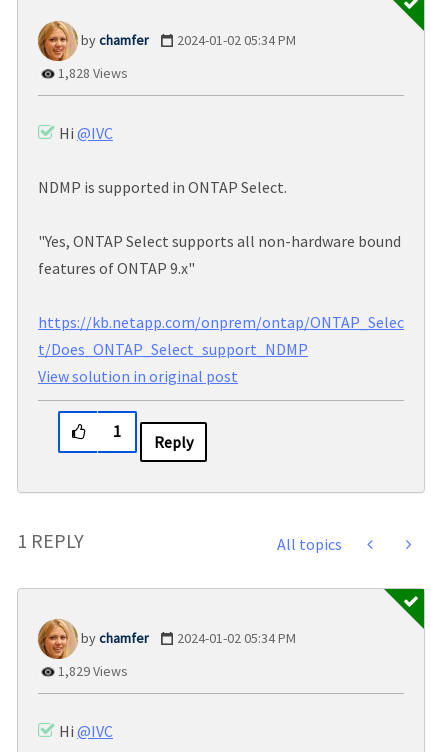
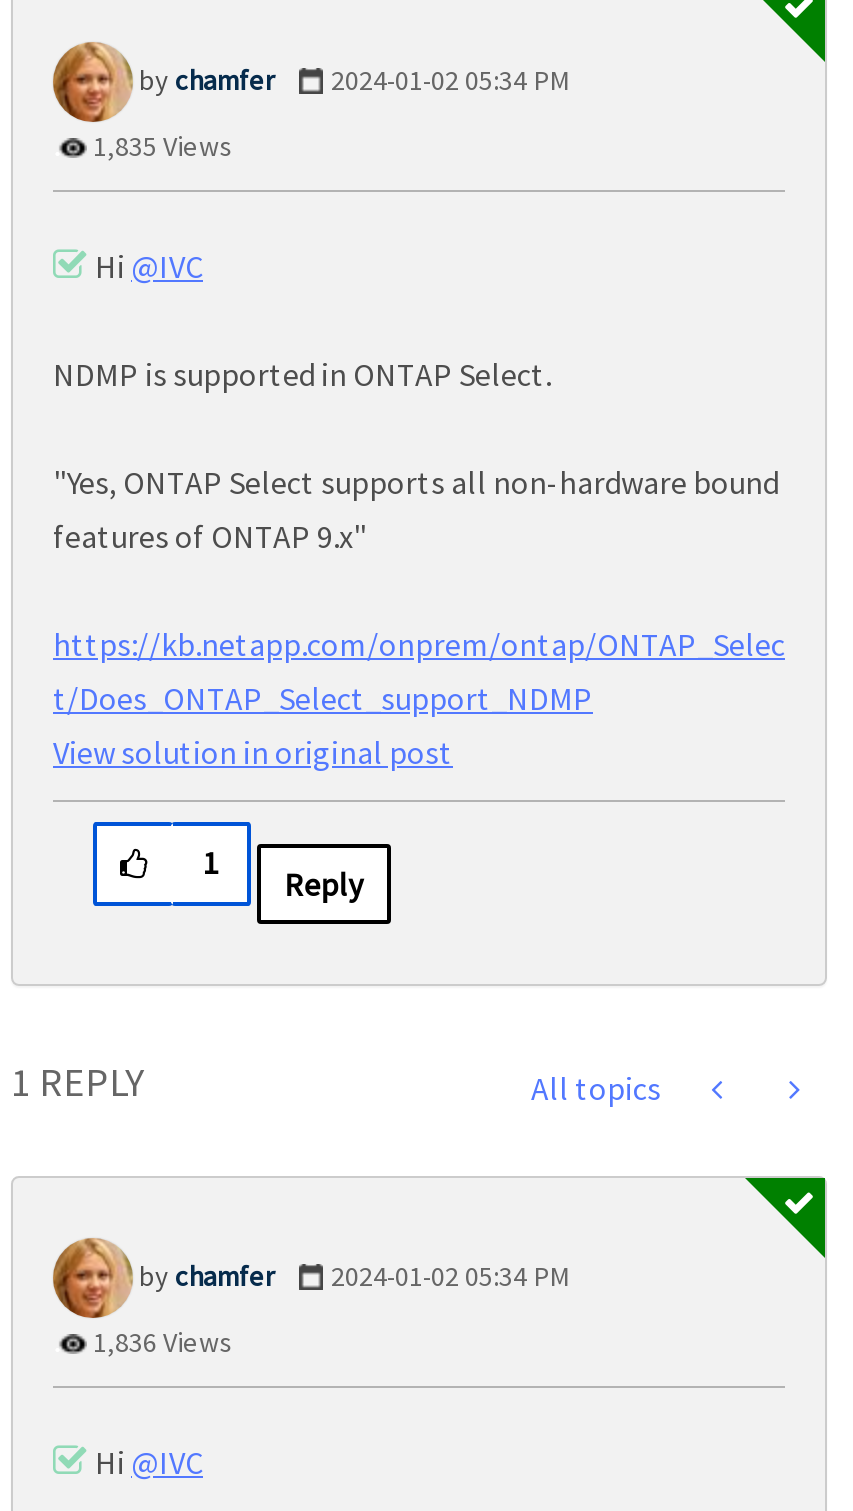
[55,64,128,82] 1,828 Views -> [87,129,233,165] 1,835 Views
[55,662,128,680] 1,829 Views -> [87,1325,233,1361] 1,836 Views

